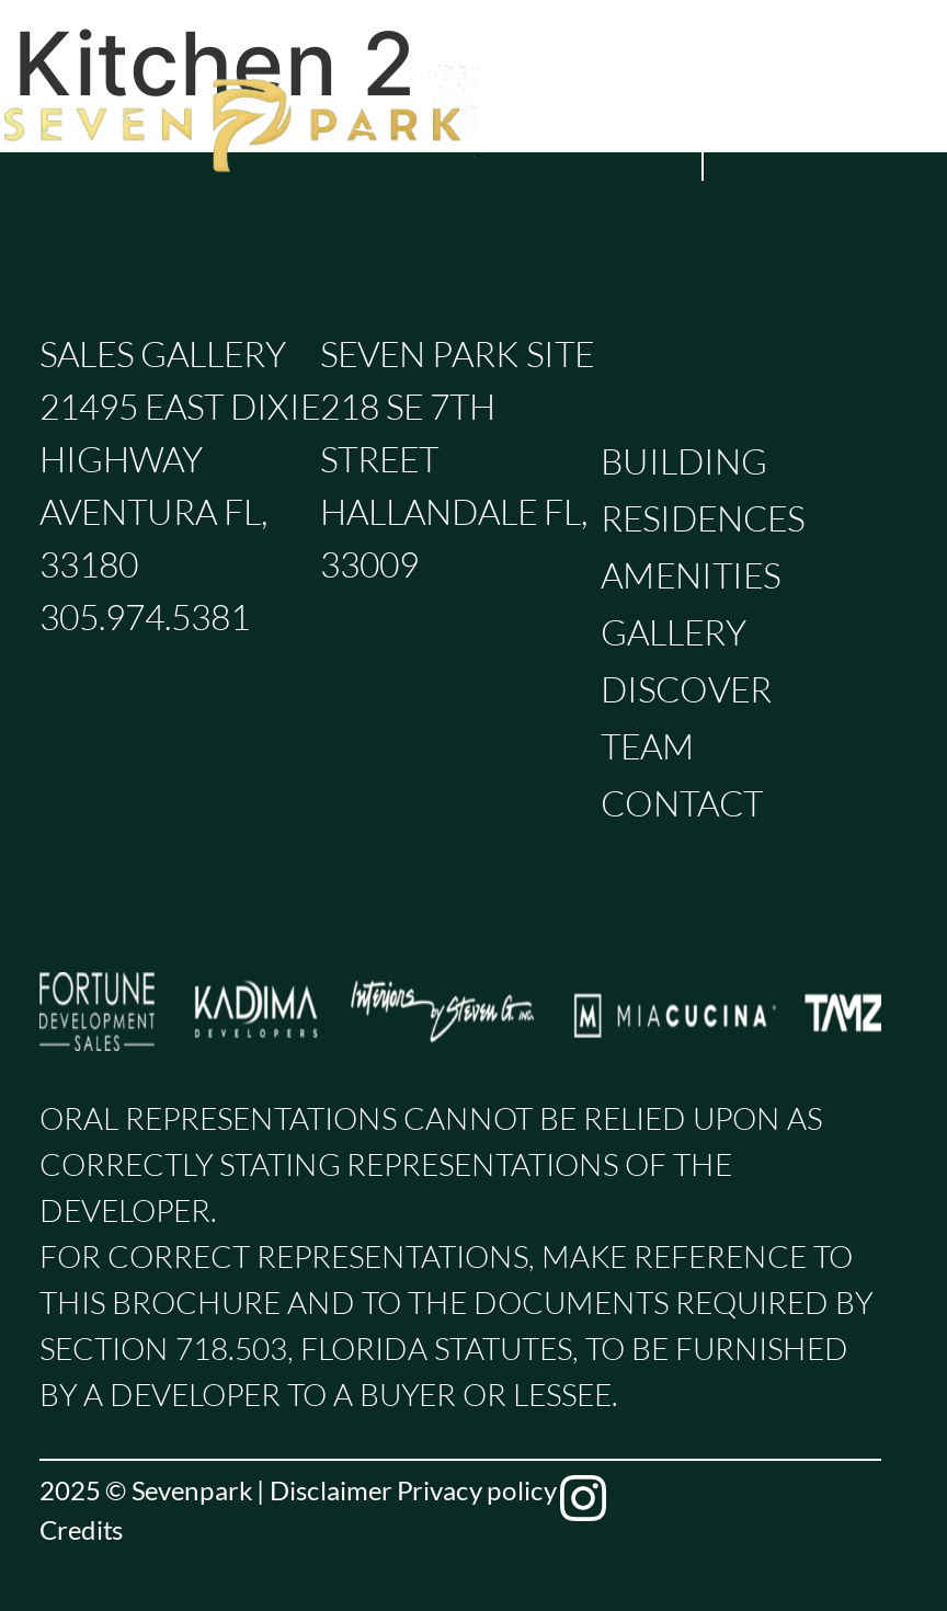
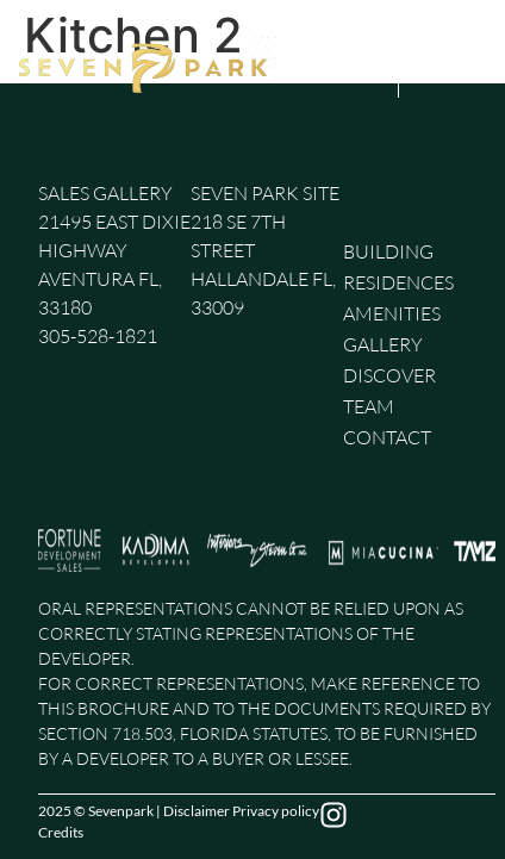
[39,595,250,639] 305.974.5381 -> [38,324,157,348] 305-528-1821

